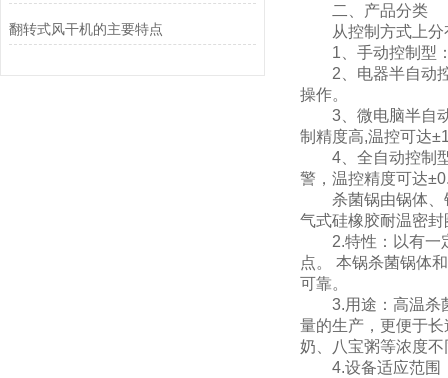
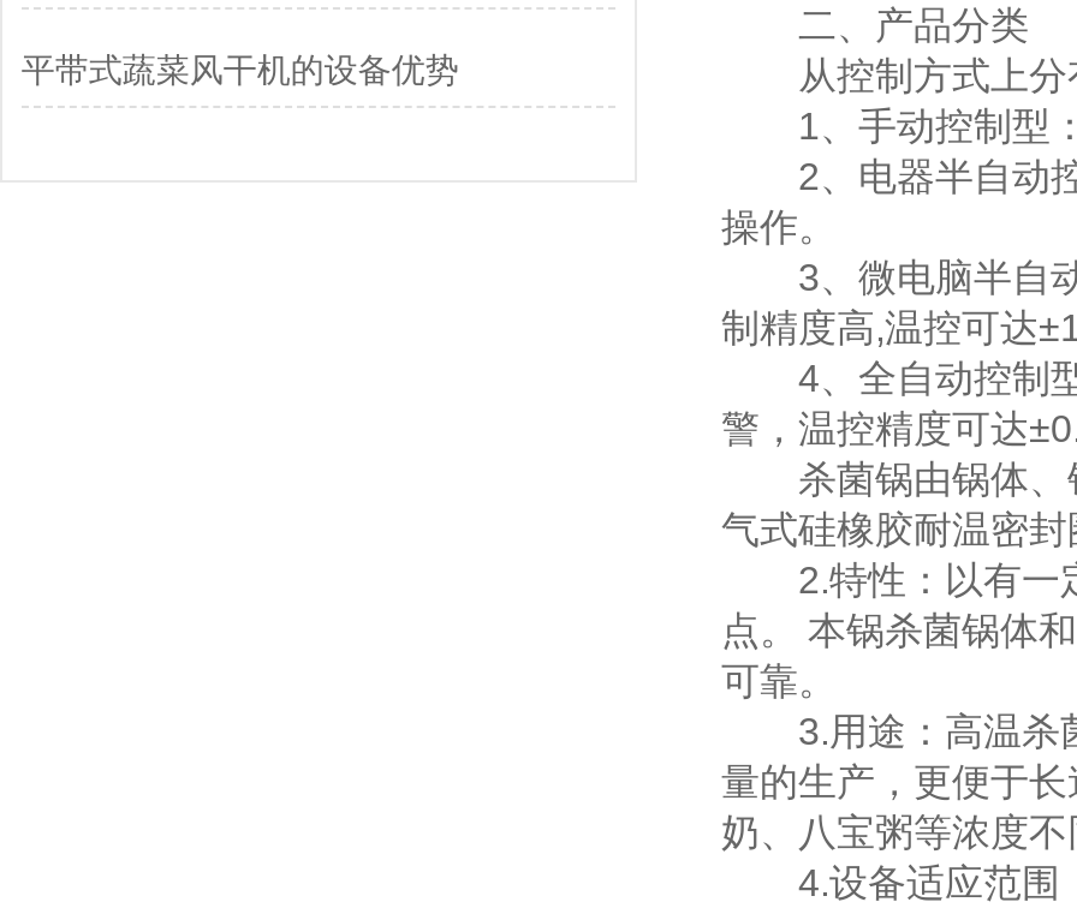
[9,21,163,37] 翻转式风干机的主要特点 -> [21,50,459,89] 平带式蔬菜风干机的设备优势

